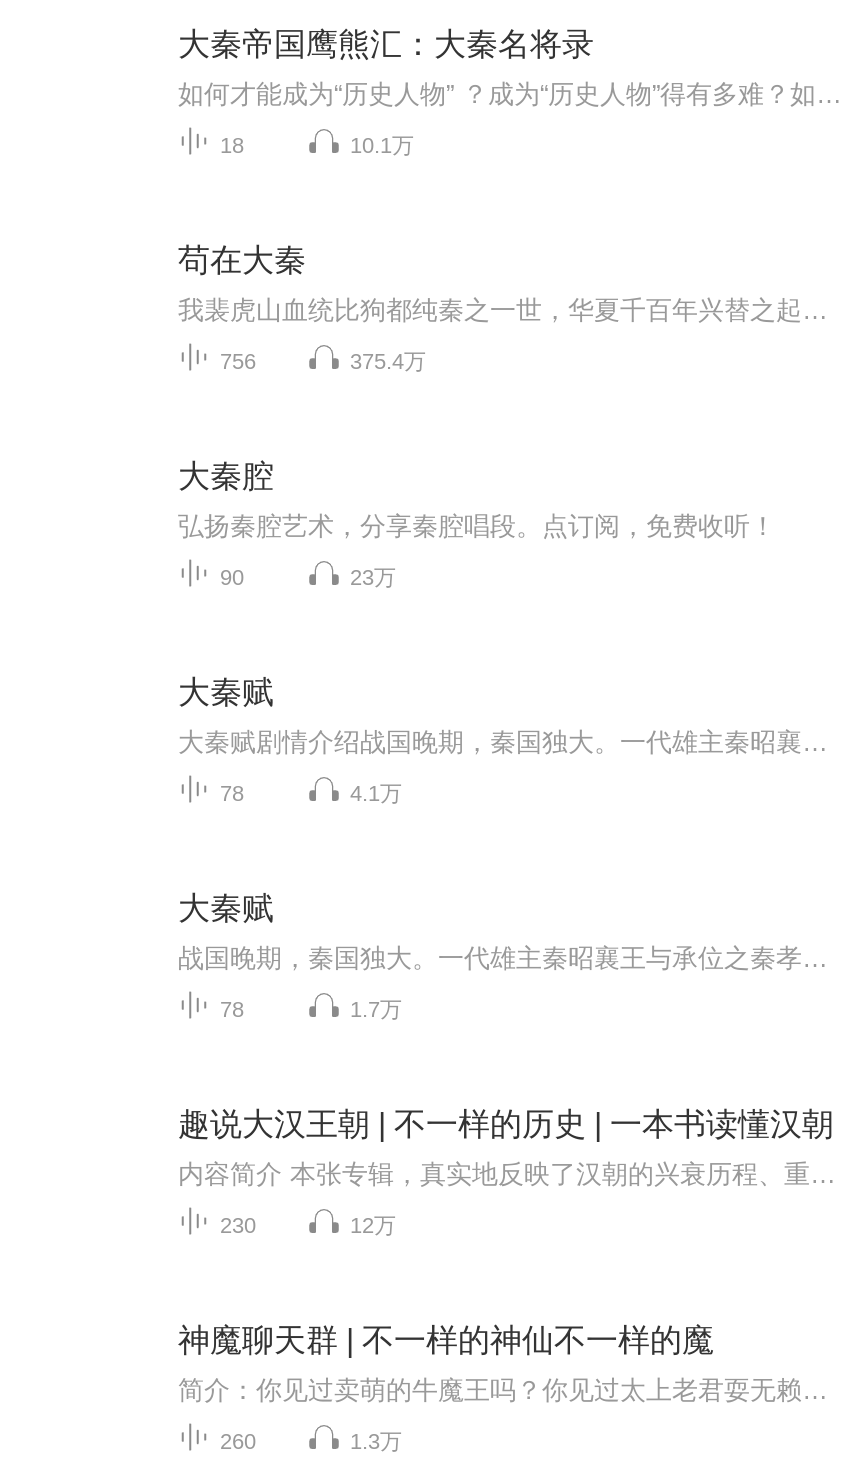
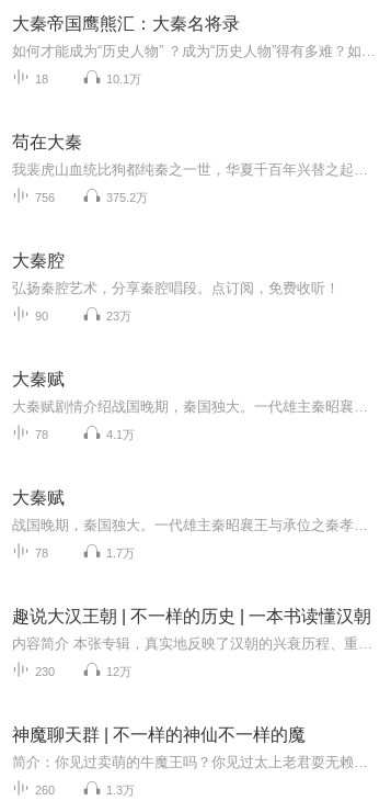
[350,349,426,373] 375.4万 -> [106,191,148,204] 375.2万

